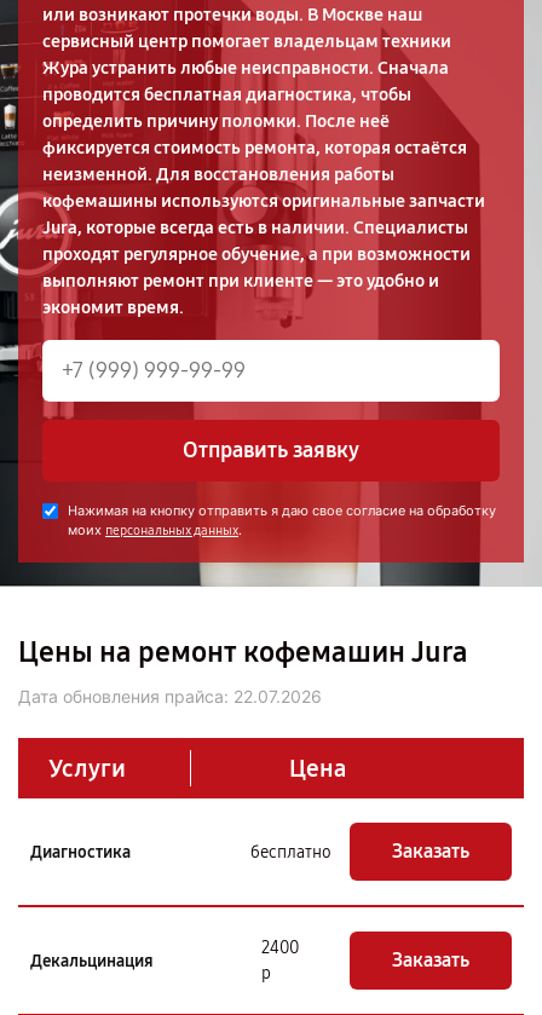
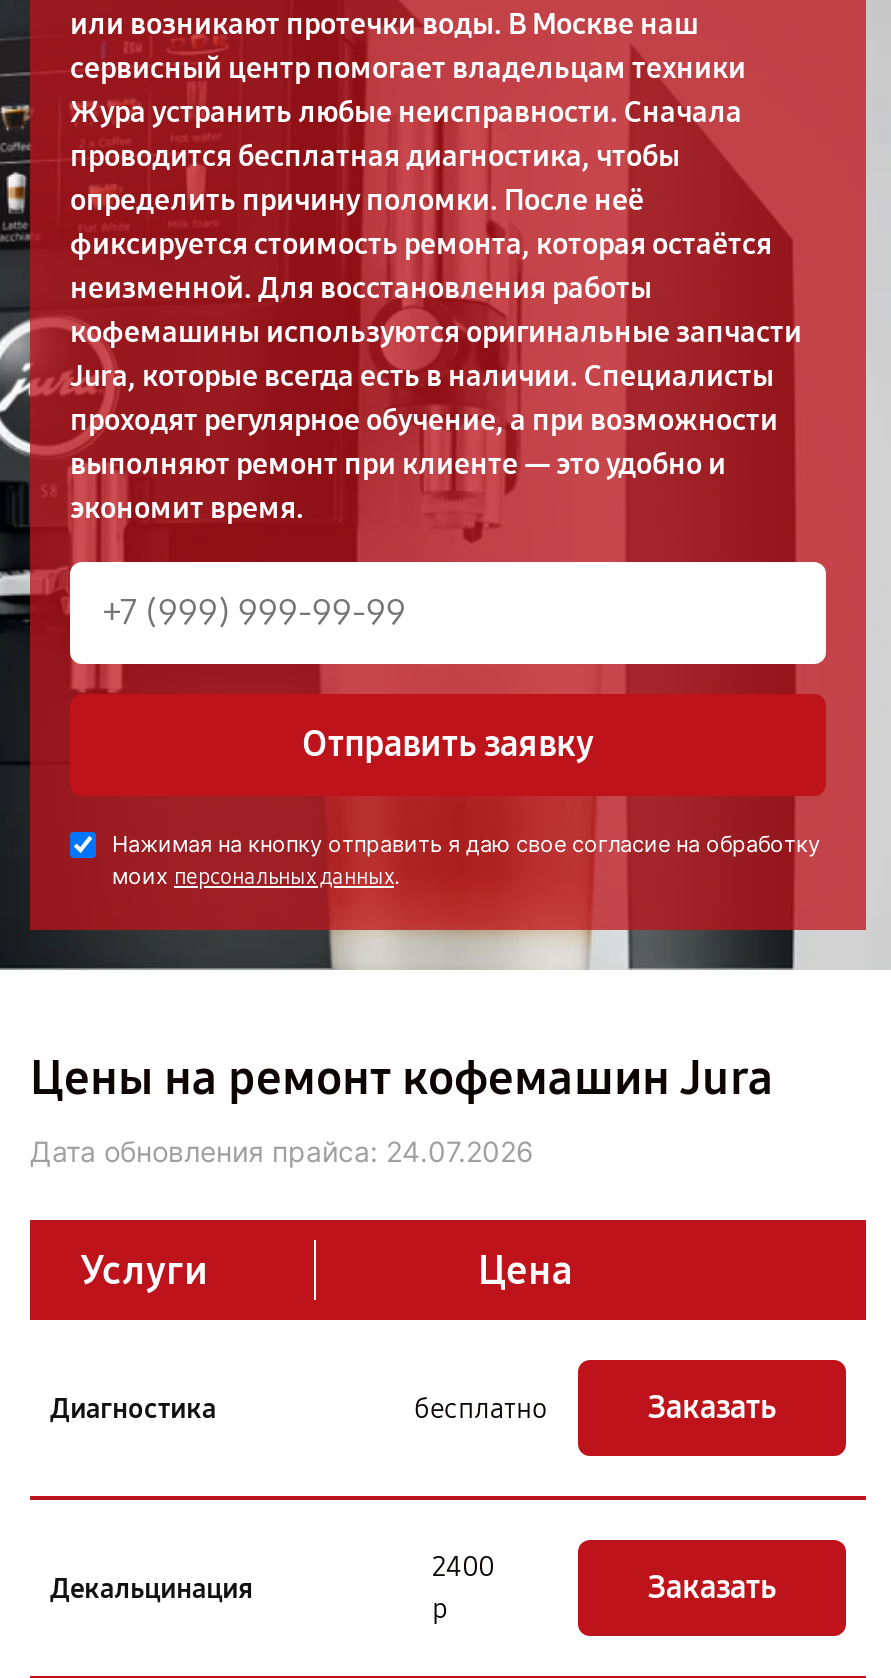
[18,686,322,707] Дата обновления прайса: 22.07.2026 -> [30,1134,534,1168] Дата обновления прайса: 24.07.2026

